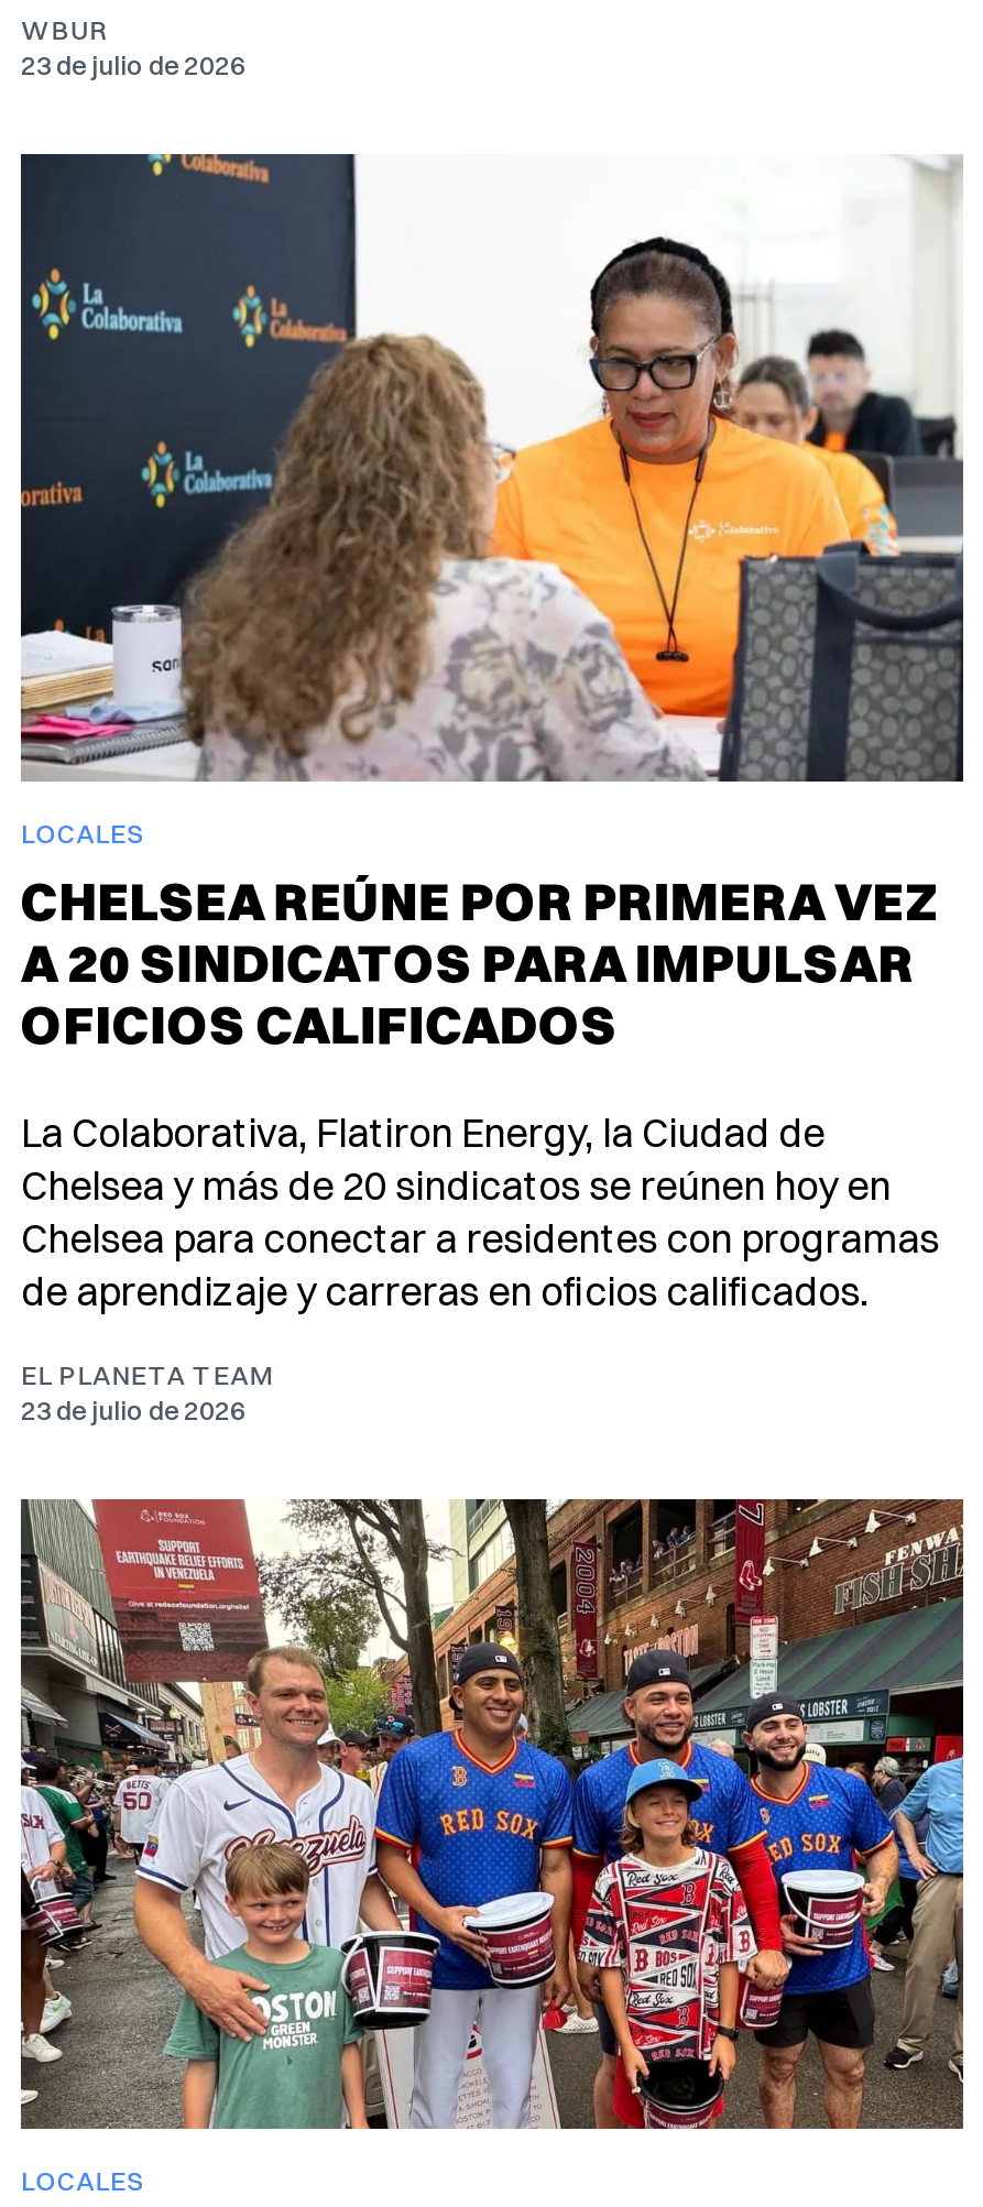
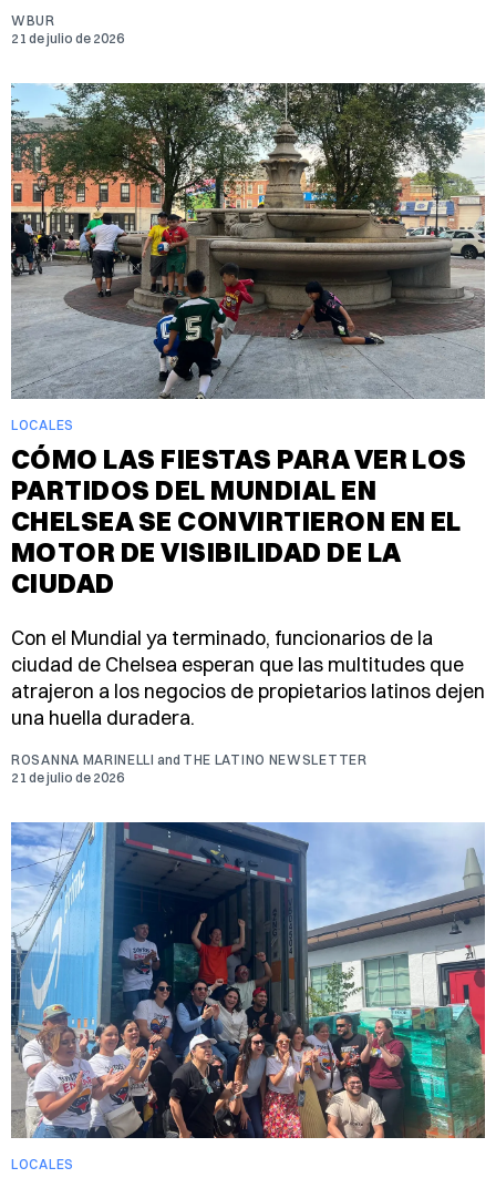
[21,49,245,82] 23 de julio de 2026 -> [11,30,124,46] 21 de julio de 2026
[19,151,963,1058] [image] | CHELSEA REÚNE POR PRIMERA VEZ | A 20 SINDICATOS PARA IMPULSAR | OFICIOS CALIFICADOS -> [10,82,485,600] [image] | CÓMO LAS FIESTAS PARA VER LOS | PARTIDOS DEL MUNDIAL EN | CHELSEA SE CONVIRTIERON EN EL | MOTOR DE VISIBILIDAD DE LA | CIUDAD
[21,1109,939,1318] La Colaborativa, Flatiron Energy, la Ciudad de | Chelsea y más de 20 sindicatos se reúnen hoy en | Chelsea para conectar a residentes con programas | de aprendizaje y carreras en oficios calificados. -> [11,625,485,730] Con el Mundial ya terminado, funcionarios de la | ciudad de Chelsea esperan que las multitudes que | atrajeron a los negocios de propietarios latinos dejen | una huella duradera.
[21,1360,273,1428] EL PLANETA TEAM | 23 de julio de 2026 -> [11,751,367,786] ROSANNA MARINELLI and THE LATINO NEWSLETTER | 21 de julio de 2026
[19,1496,965,2130] [image] -> [10,821,486,1139] [image]

